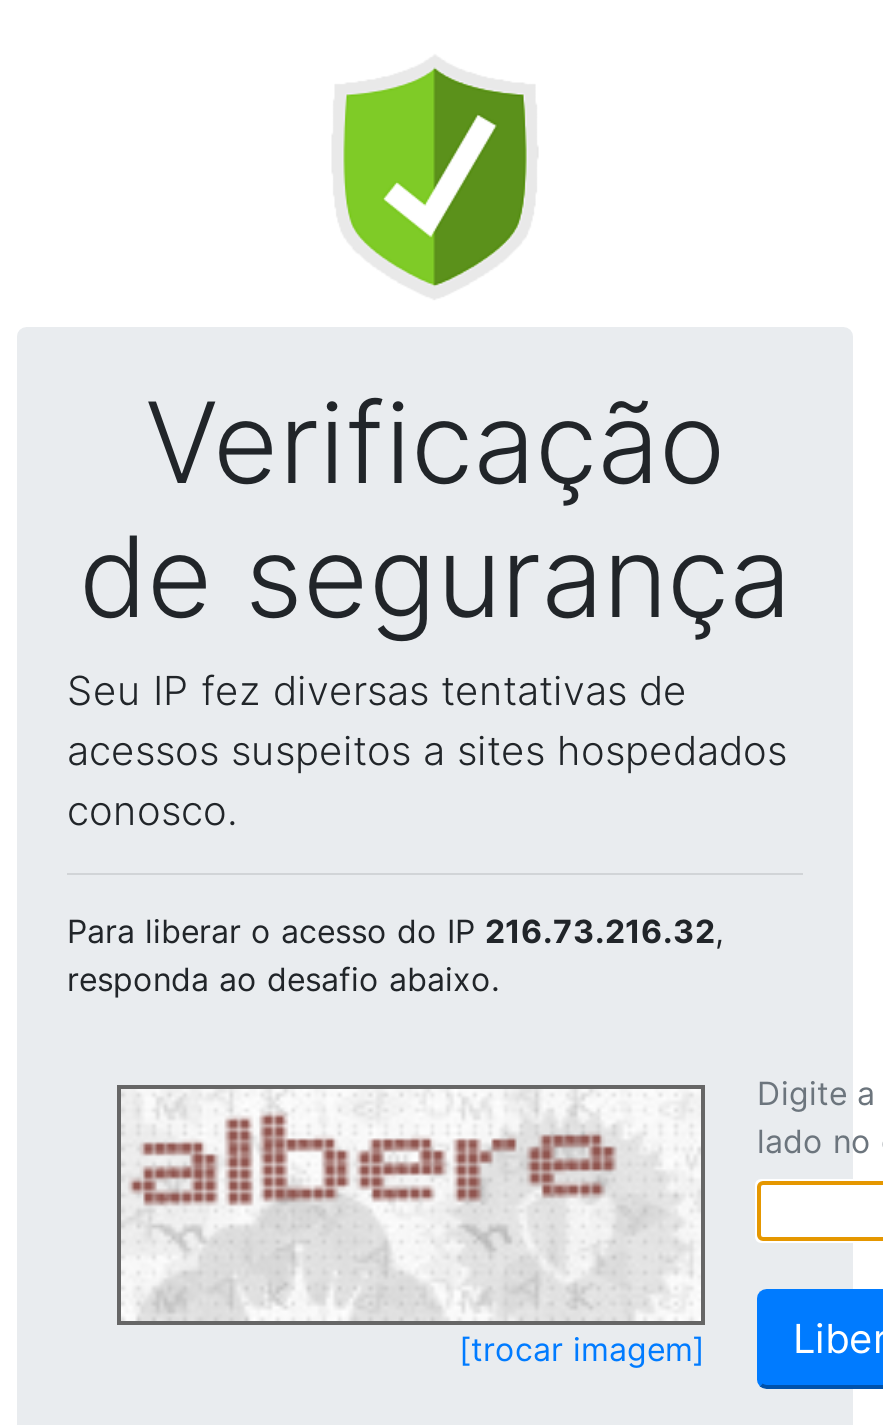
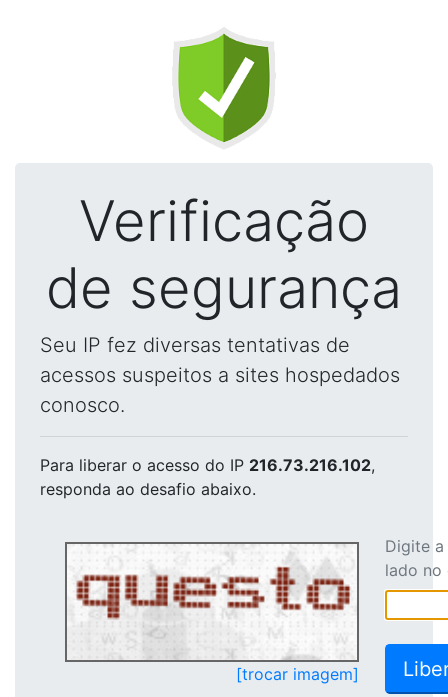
[67,911,723,951] Para liberar o acesso do IP 216.73.216.32, -> [40,455,375,475] Para liberar o acesso do IP 216.73.216.102,
[127,1111,687,1319] [image] -> [72,556,351,658] [image]

